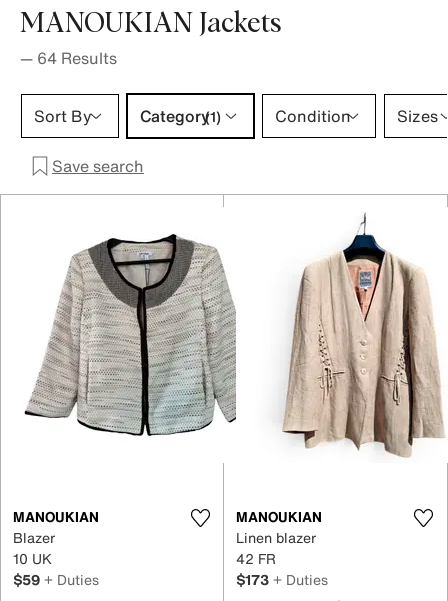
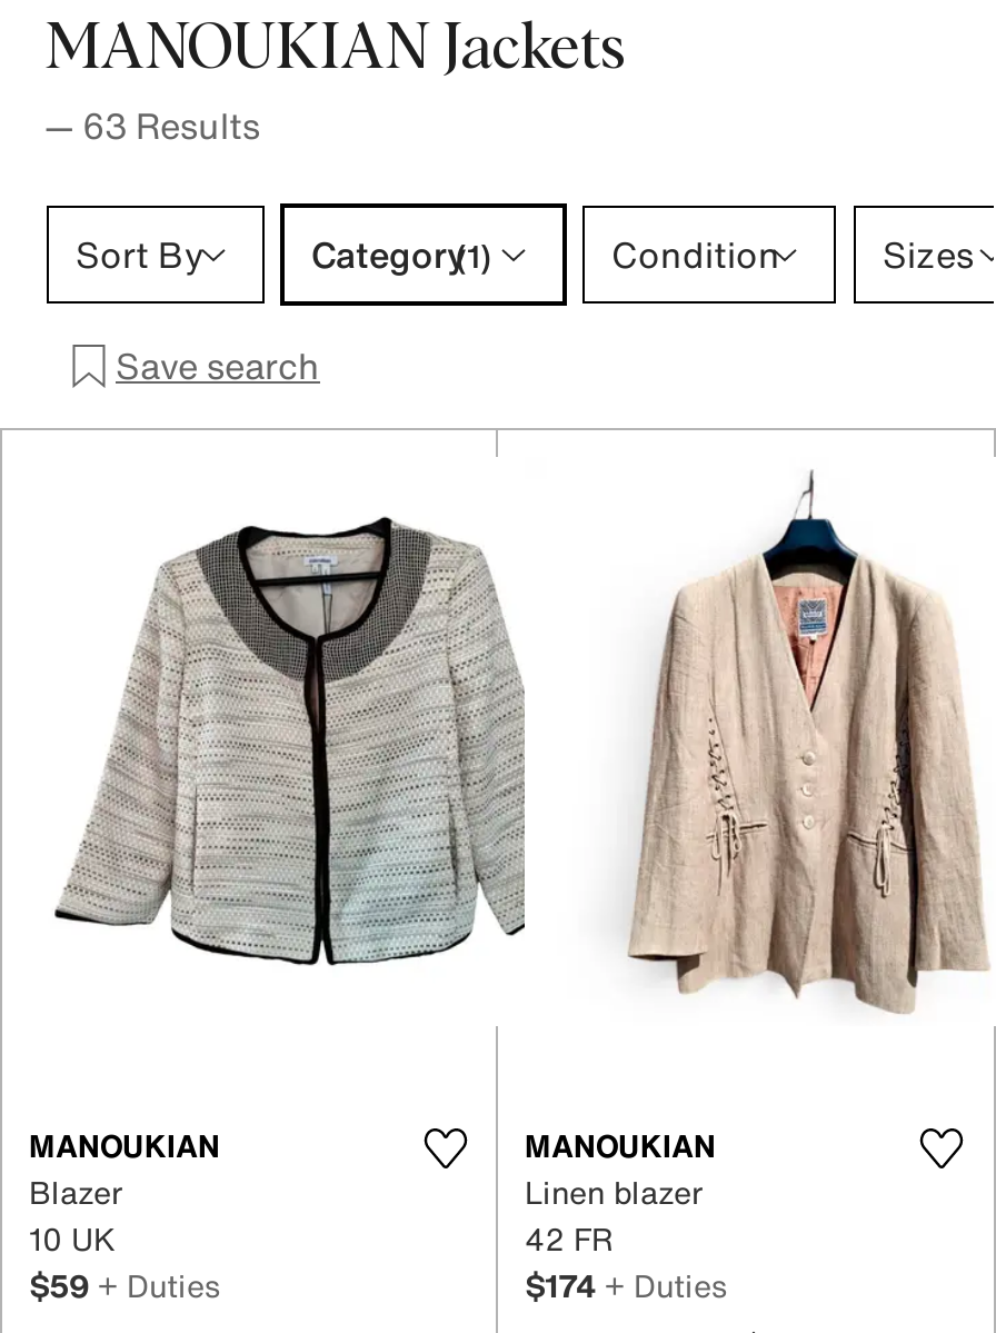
[20,46,117,70] — 64 Results -> [44,99,260,152] — 63 Results
[236,568,328,589] $173 + Duties -> [525,1261,727,1307] $174 + Duties

